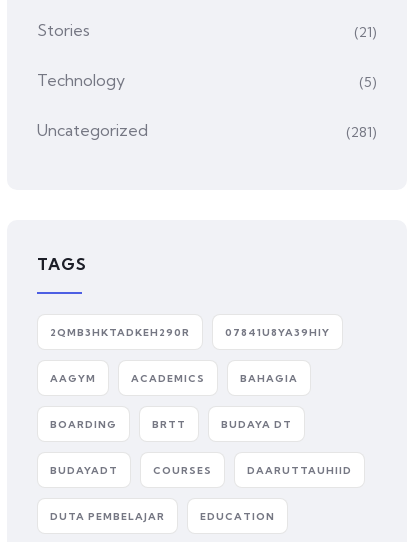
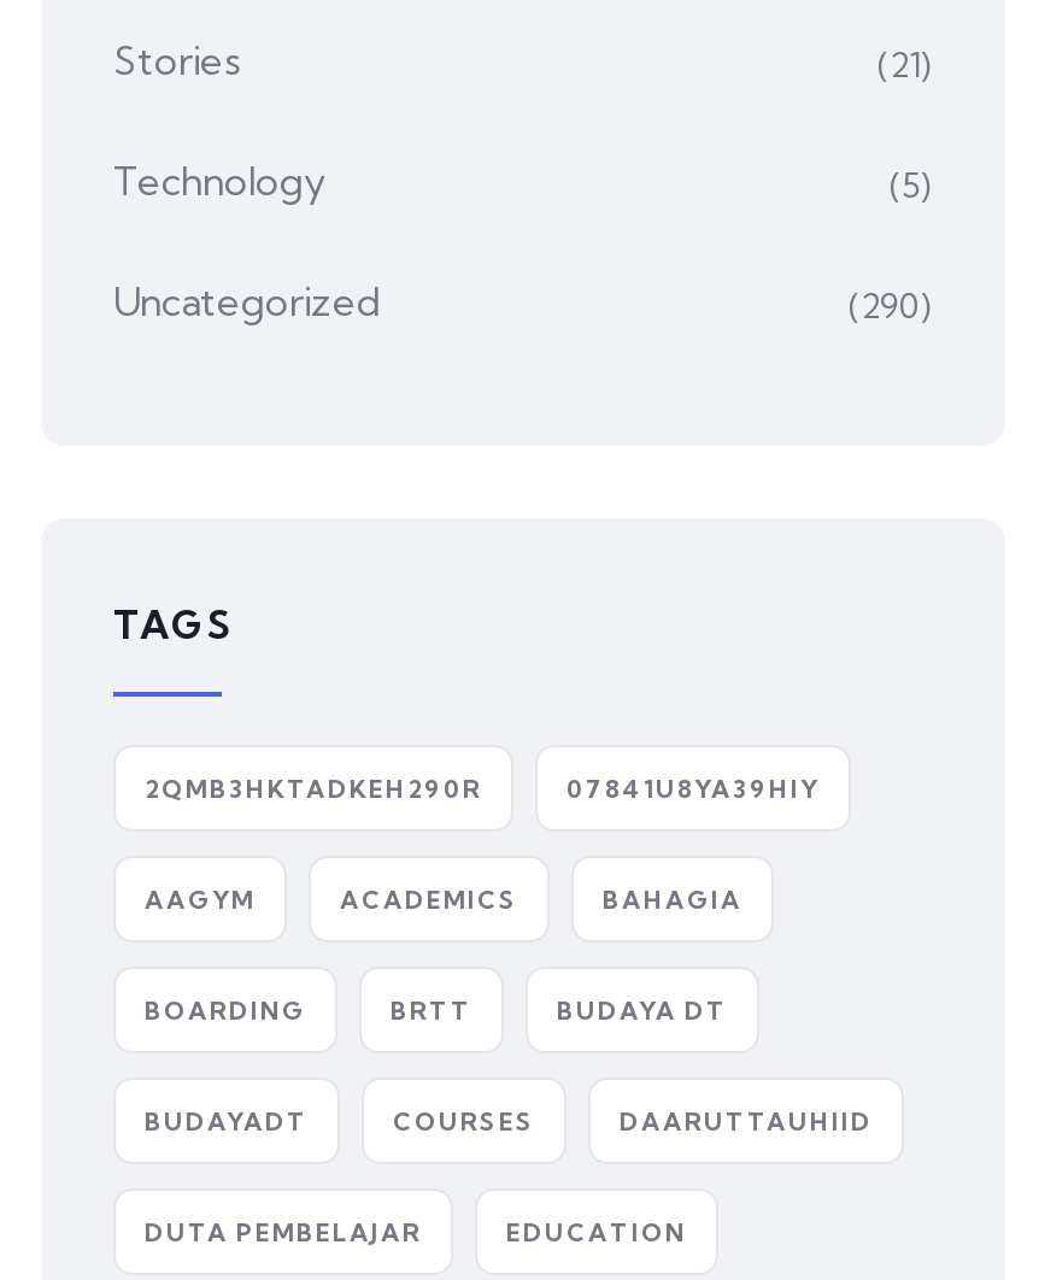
[346,123,377,141] (281) -> [849,284,933,328] (290)

